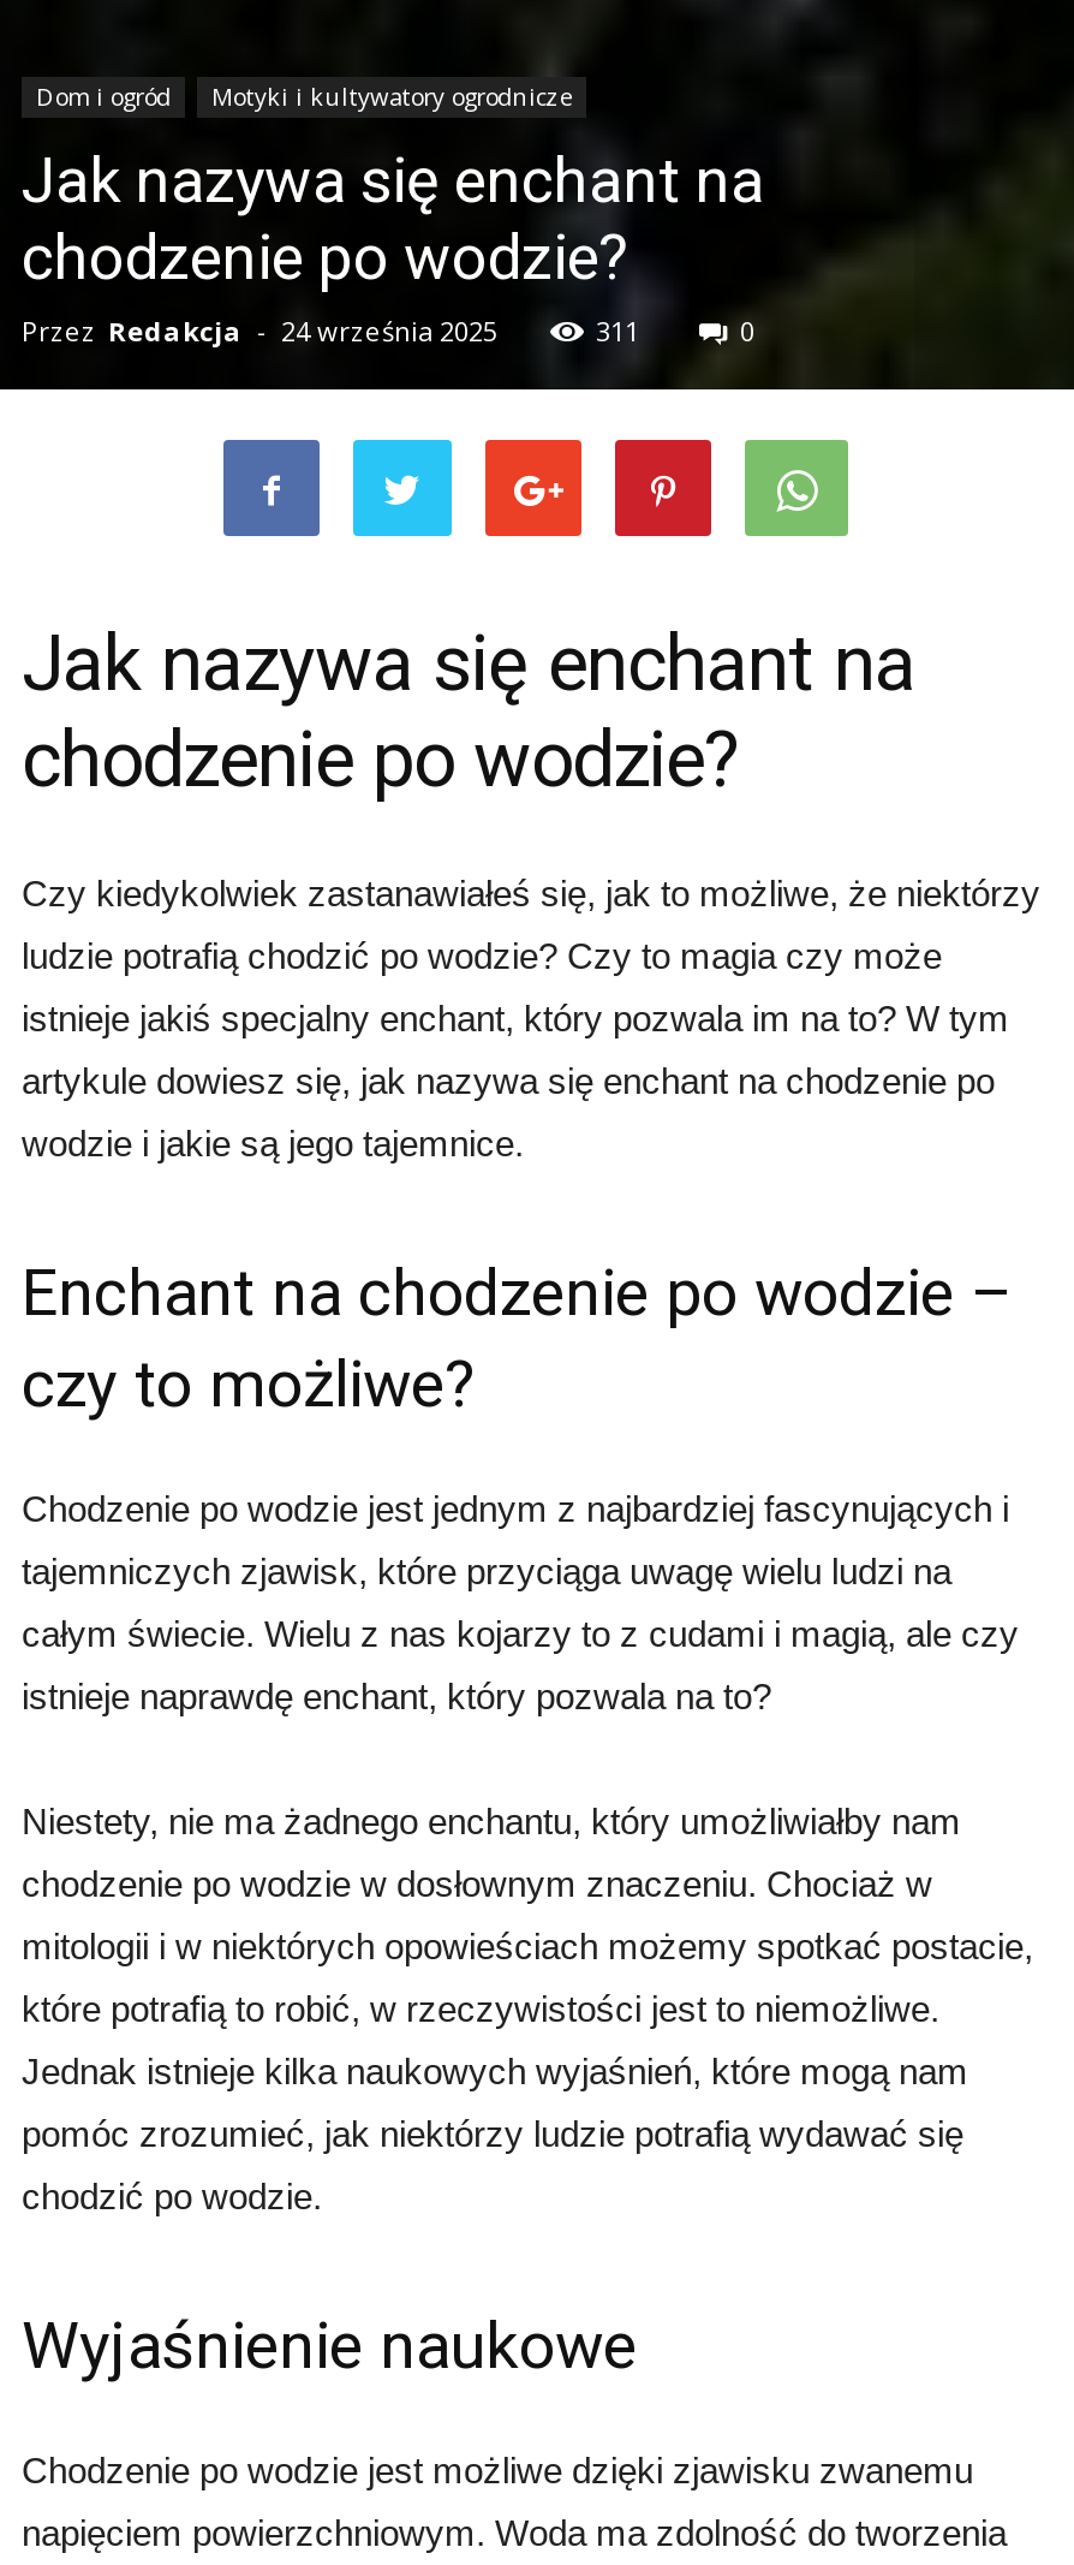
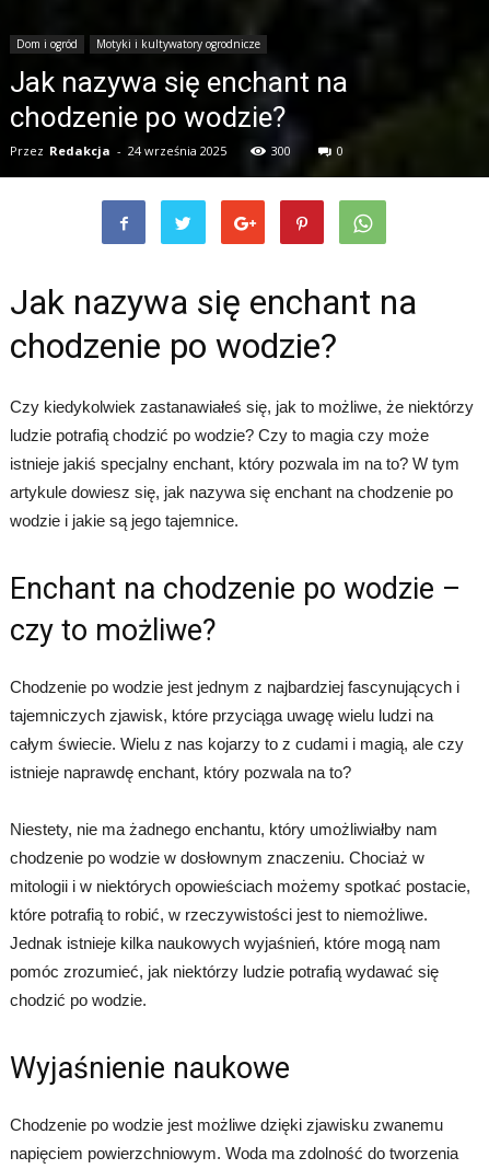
[596,313,639,349] 311 -> [271,142,291,159] 300

